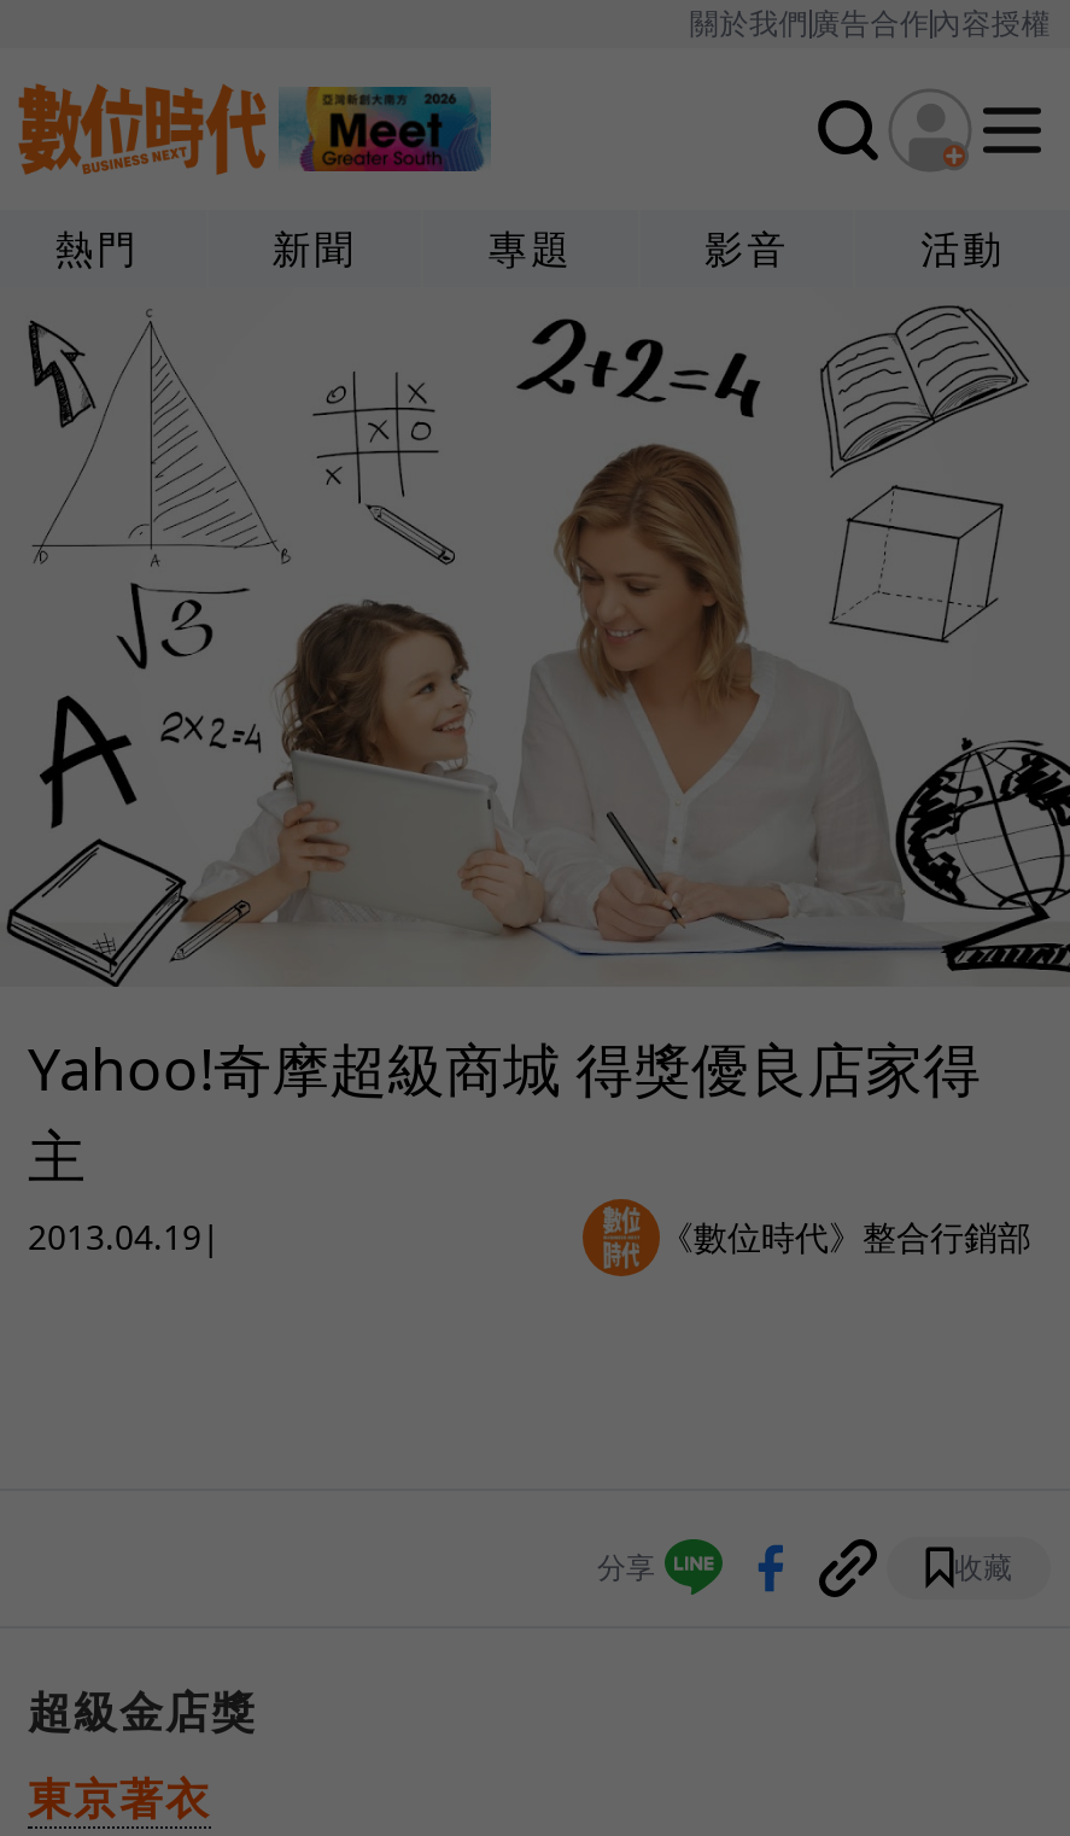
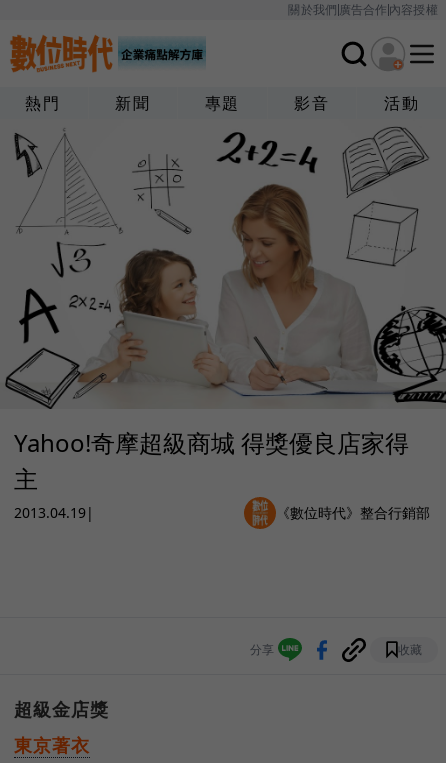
[288,84,486,174] [image] -> [121,36,203,71] [image]

